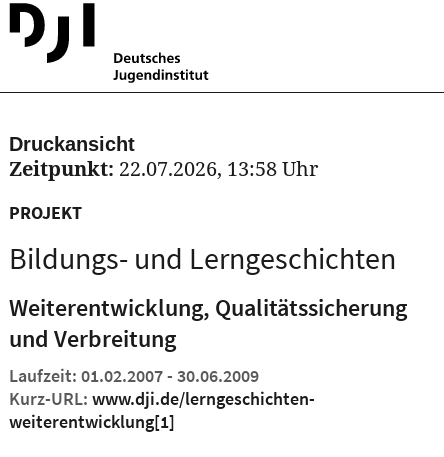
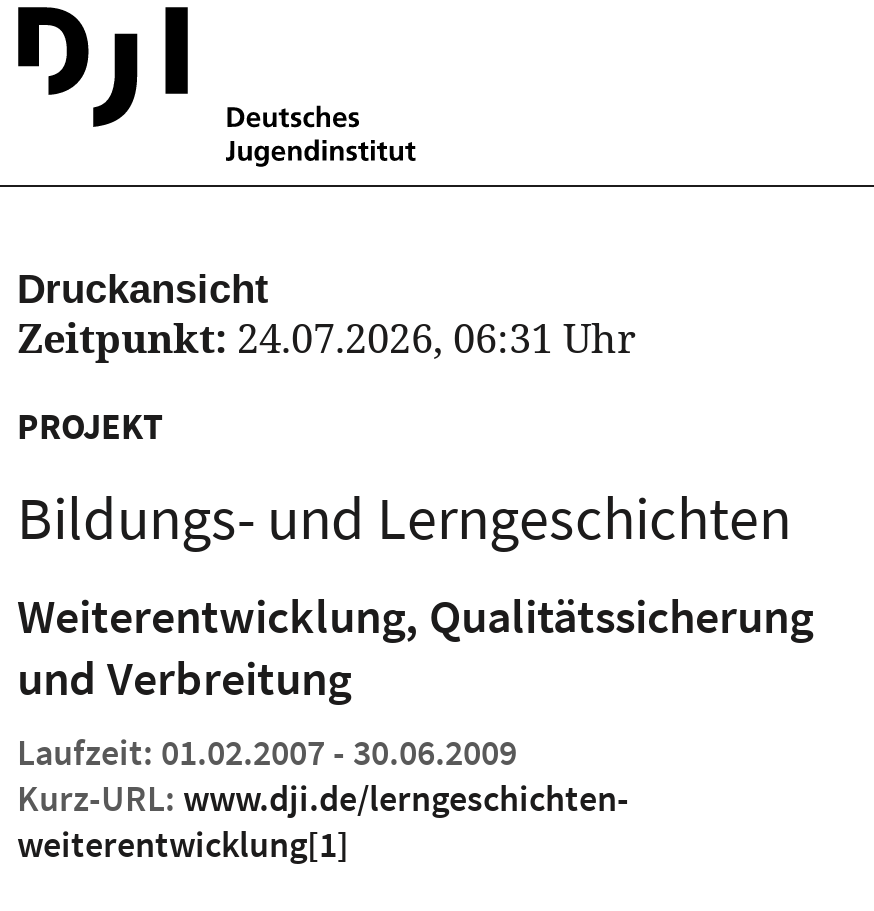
[9,155,318,182] Zeitpunkt: 22.07.2026, 13:58 Uhr -> [17,311,635,365] Zeitpunkt: 24.07.2026, 06:31 Uhr

